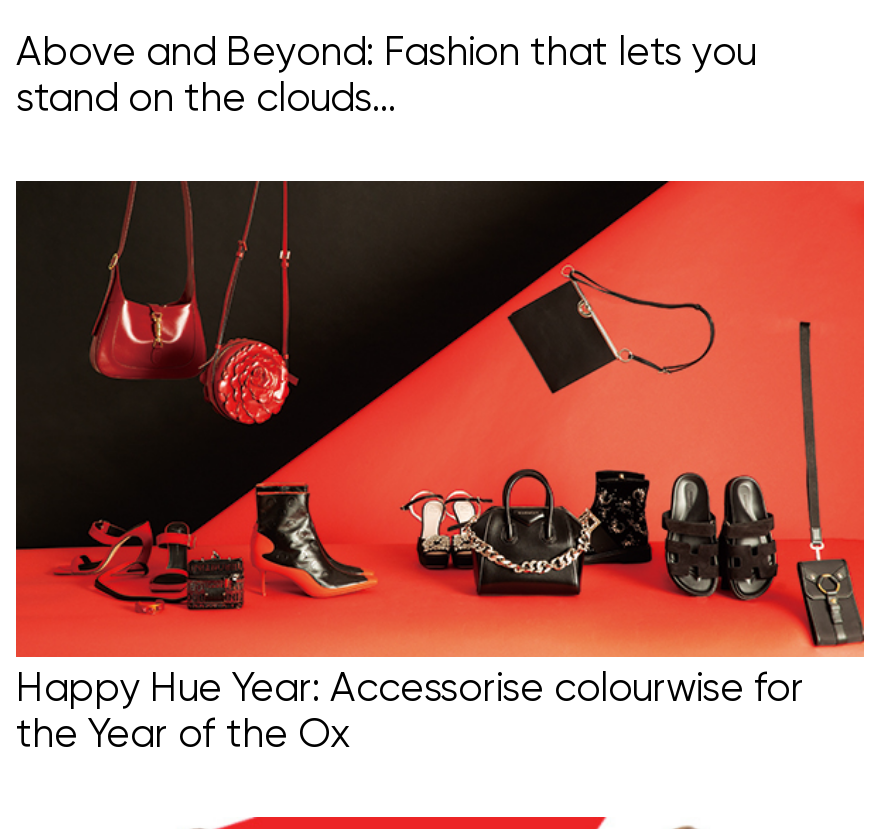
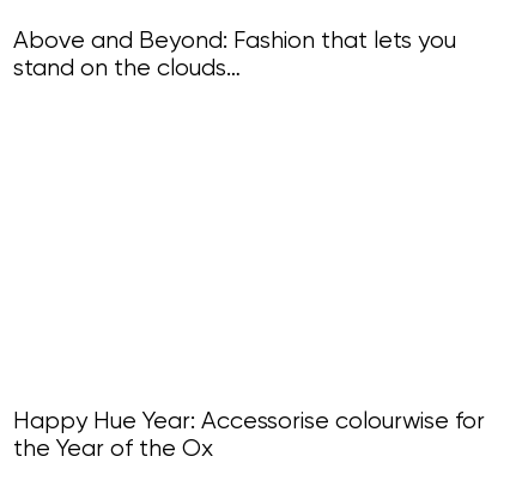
[14,179,866,659] [image] -> none

